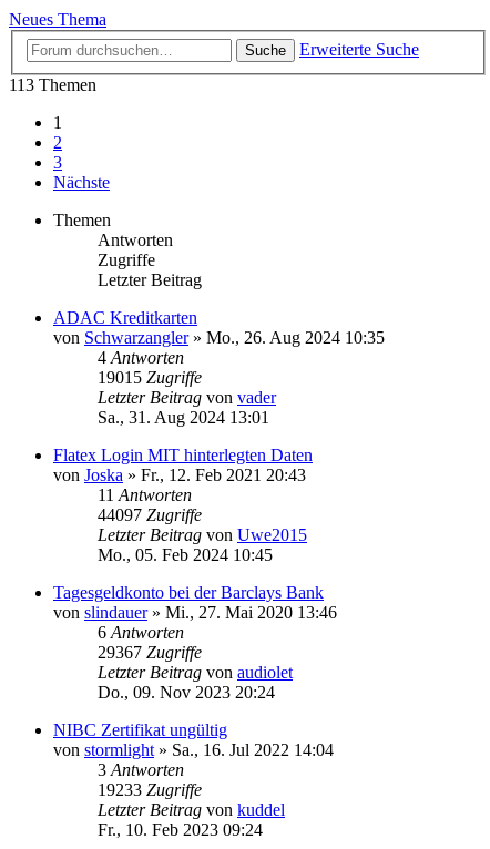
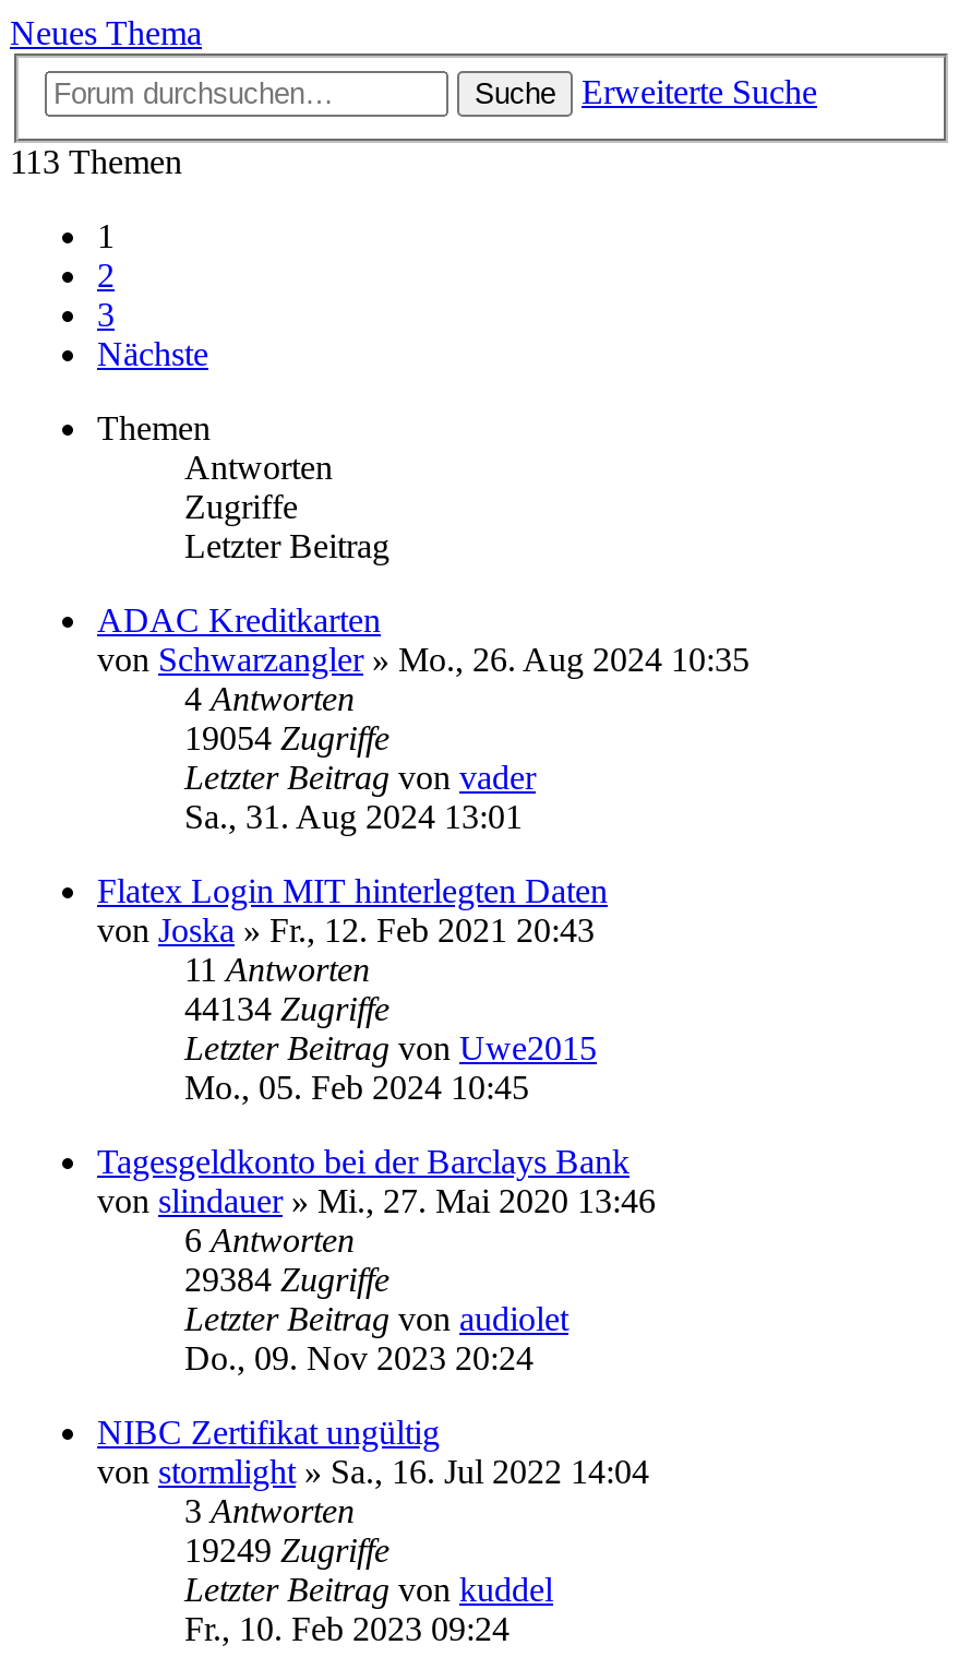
[98,368,202,387] 19015 Zugriffe -> [184,719,389,756] 19054 Zugriffe
[98,505,202,524] 44097 Zugriffe -> [184,990,389,1027] 44134 Zugriffe
[98,643,202,662] 29367 Zugriffe -> [184,1261,389,1298] 29384 Zugriffe
[98,780,202,799] 19233 Zugriffe -> [184,1531,389,1568] 19249 Zugriffe

